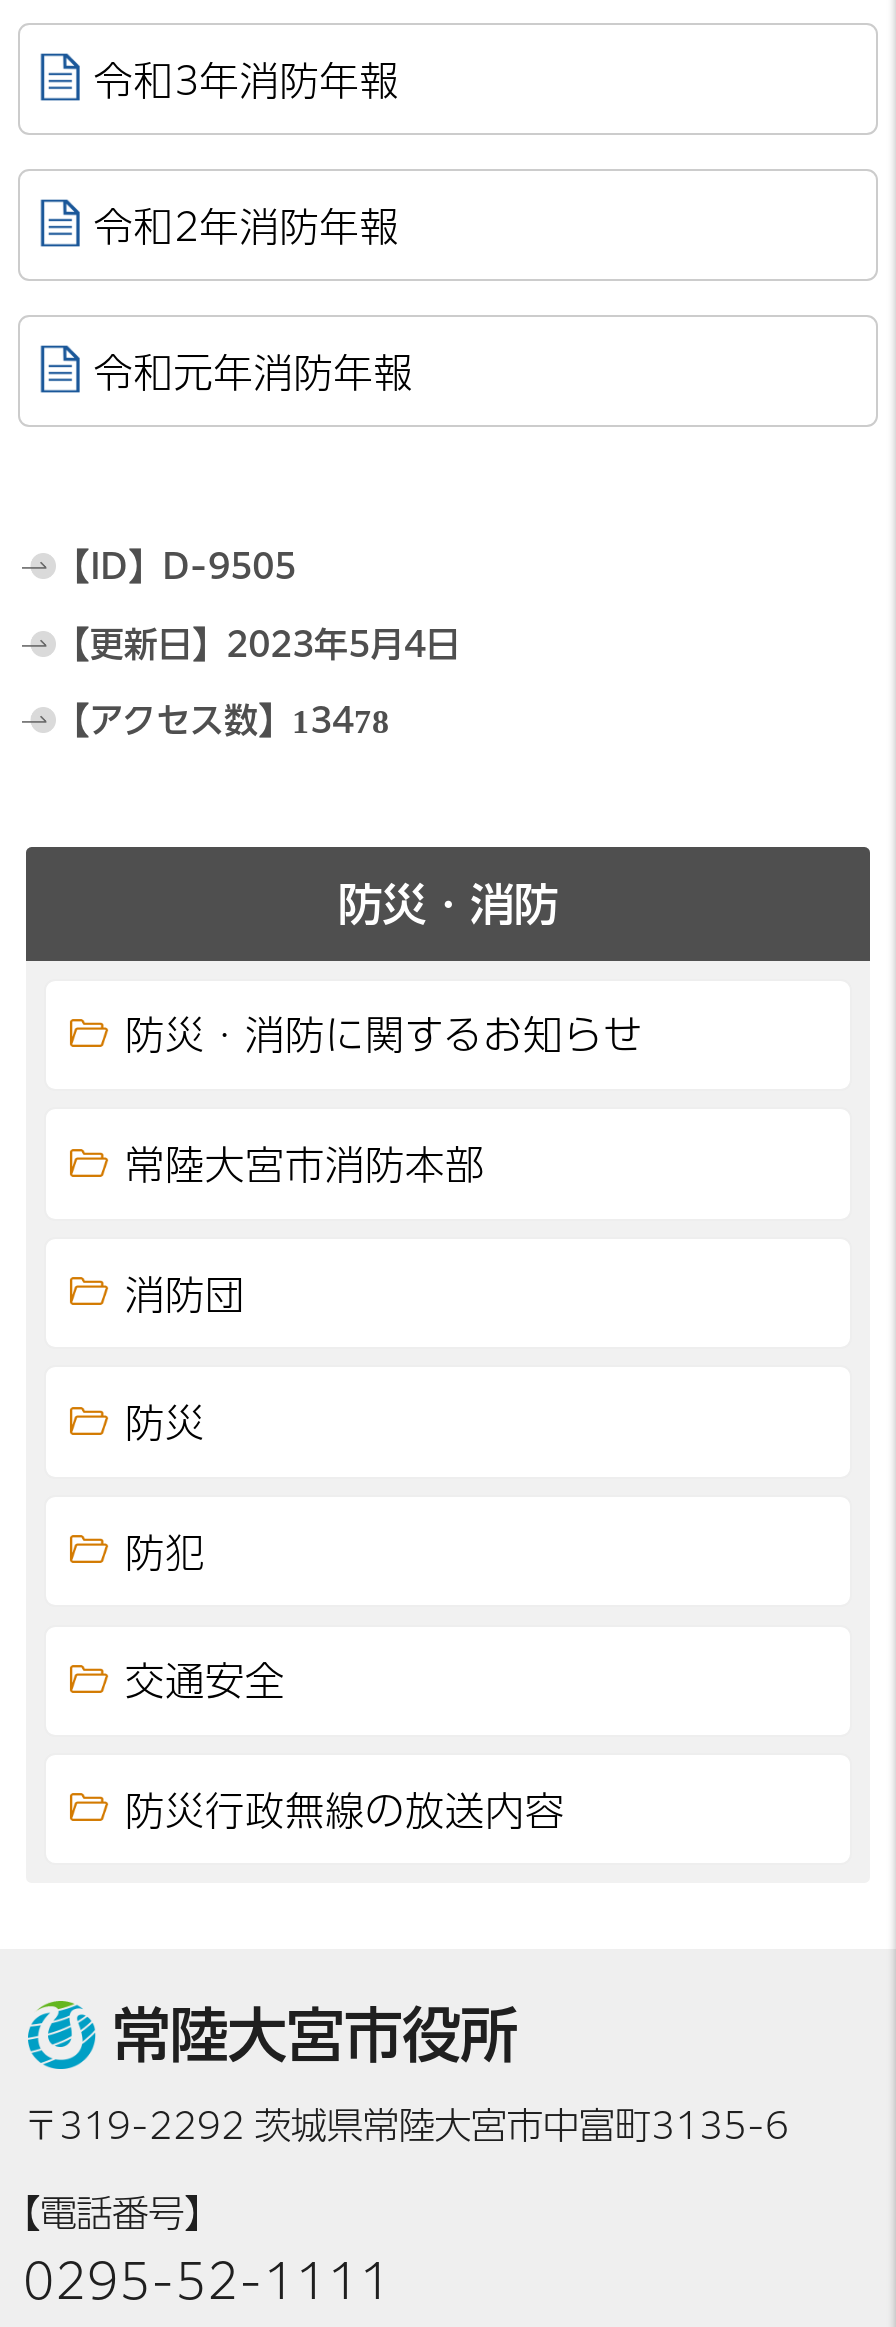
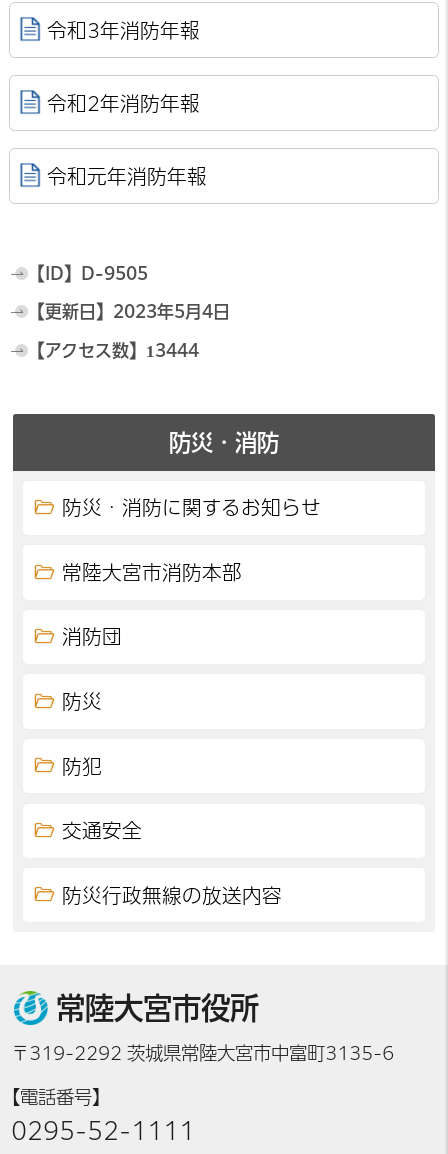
[56,702,390,736] 【アクセス数】13478 -> [28,342,199,359] 【アクセス数】13444

